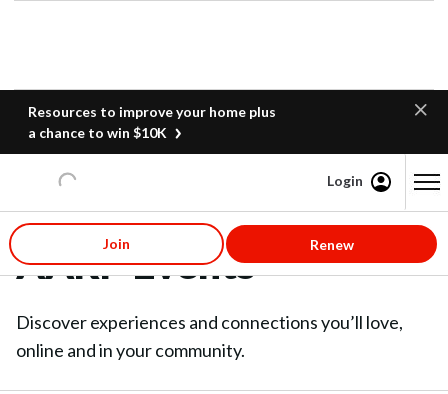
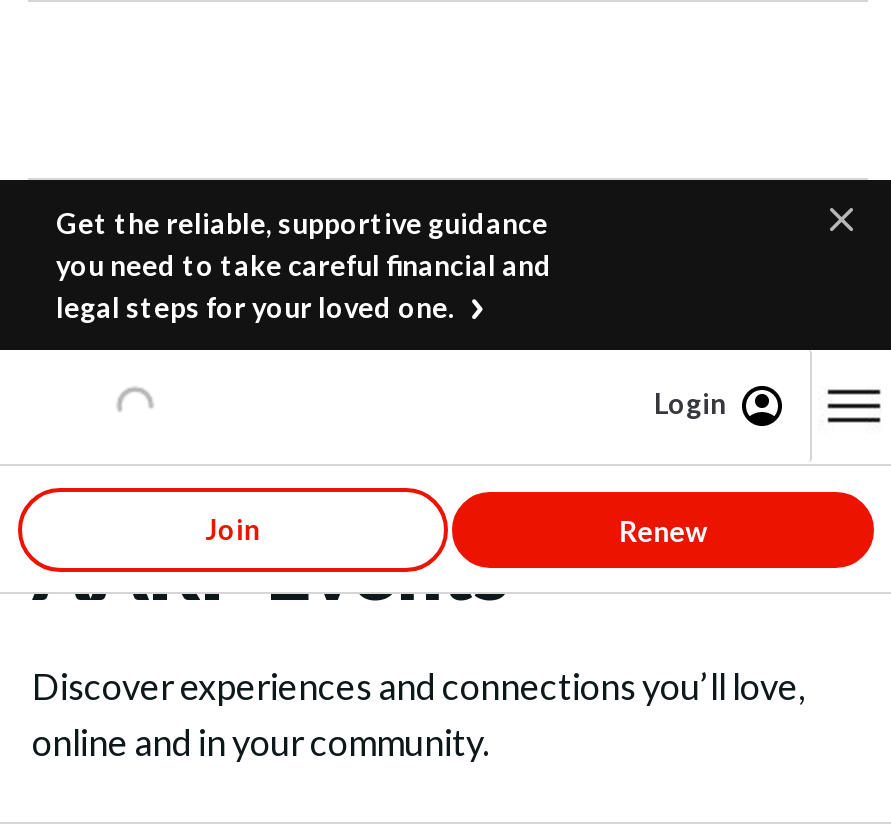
[28,103,276,141] Resources to improve your home plus | a chance to win $10K -> [56,206,552,324] Get the reliable, supportive guidance | you need to take careful financial and | legal steps for your loved one.

